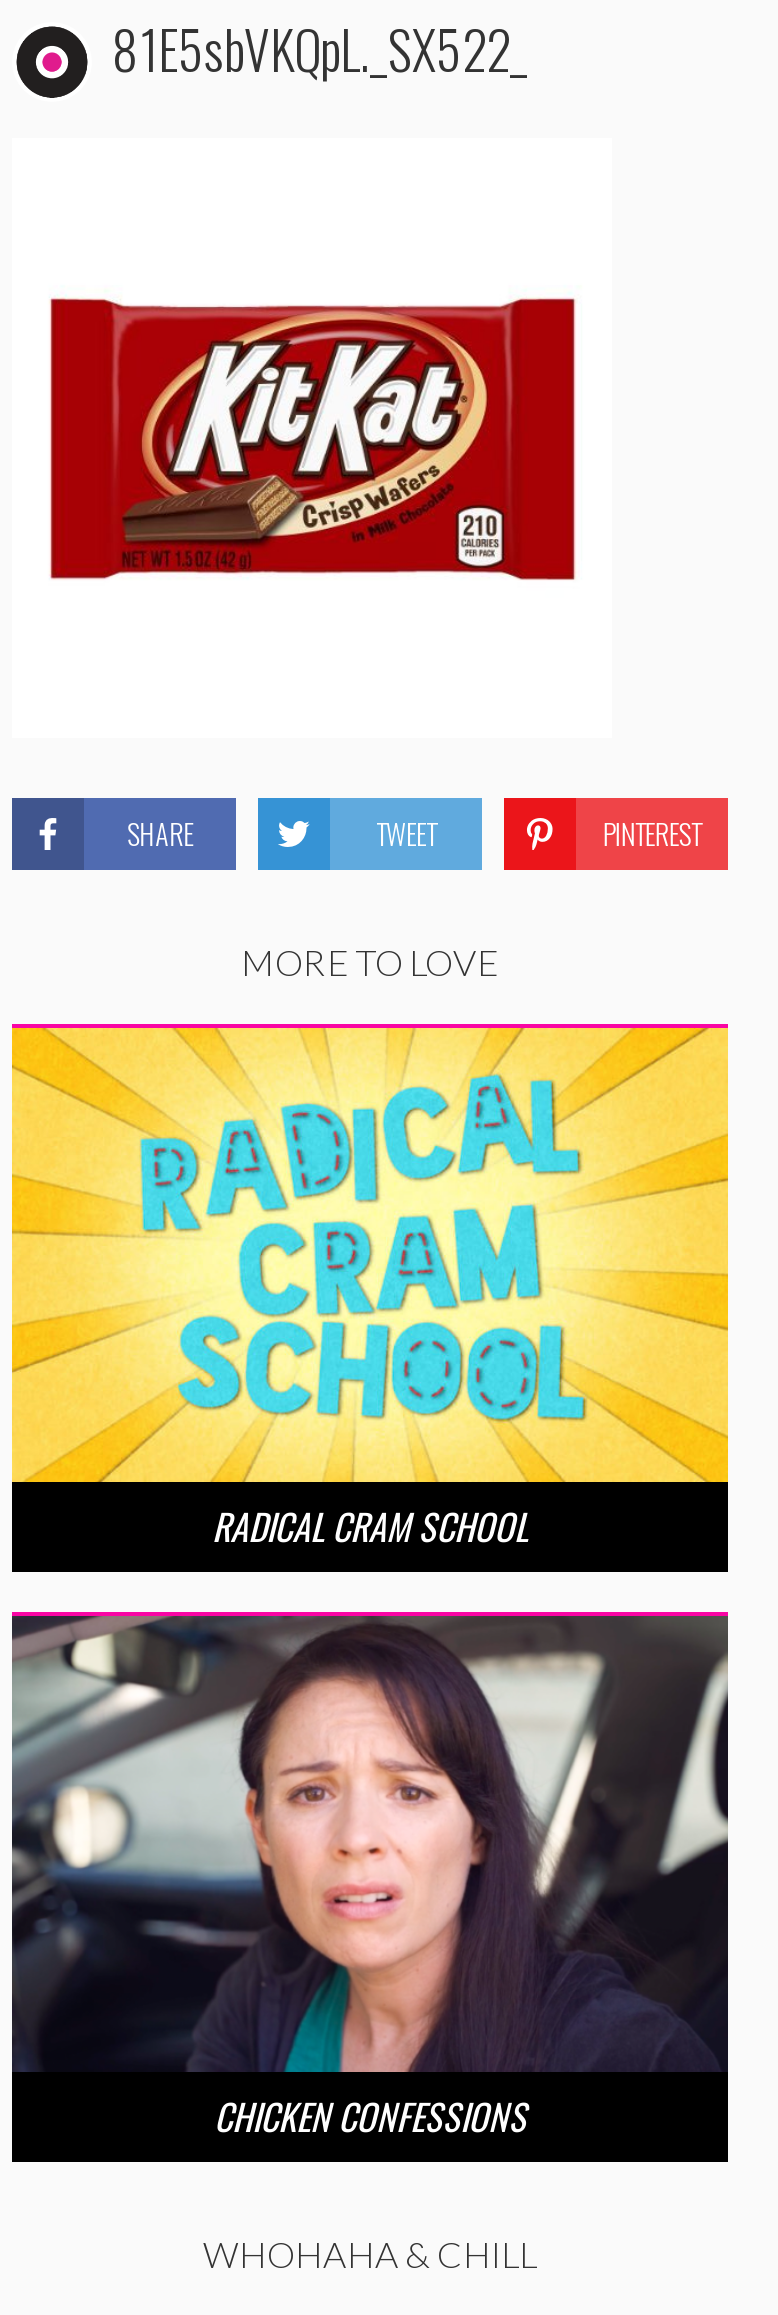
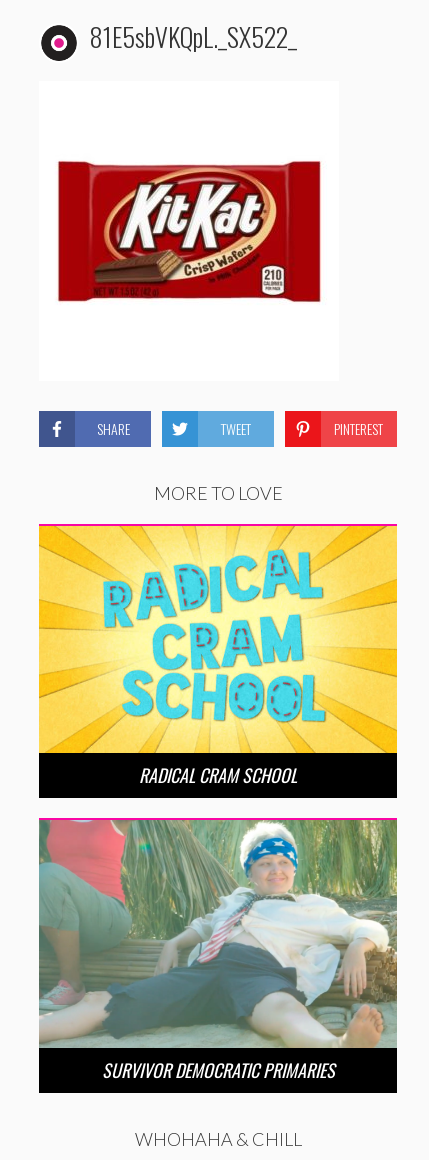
[10,1614,730,2141] [image] | CHICKEN CONFESSIONS -> [39,819,398,1083] [image] | SURVIVOR DEMOCRATIC PRIMARIES

